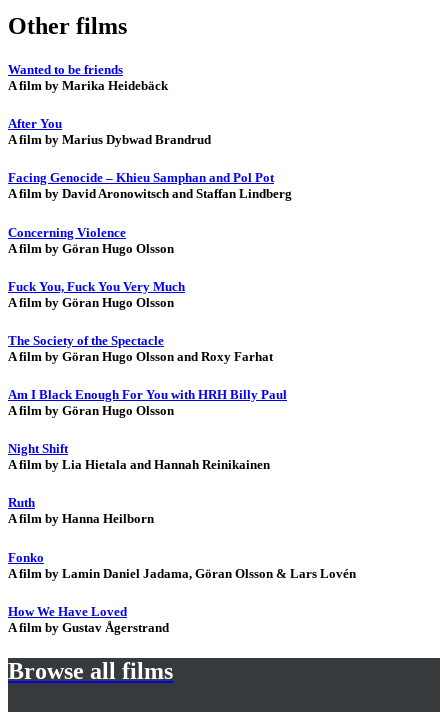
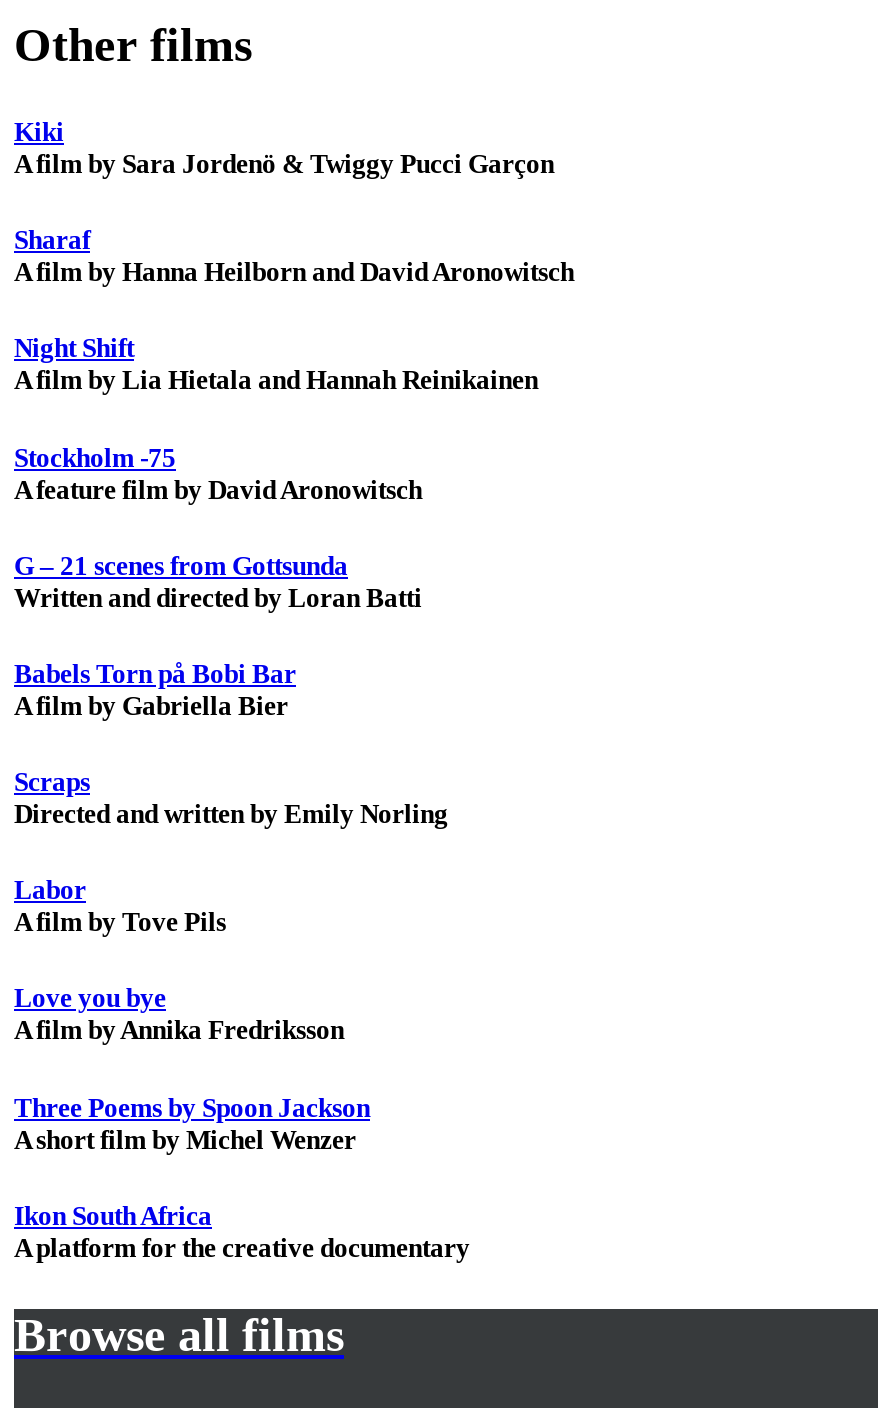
[8,62,292,418] Wanted to be friends | A film by Marika Heidebäck | After You | A film by Marius Dybwad Brandrud | Facing Genocide – Khieu Samphan and Pol Pot | A film by David Aronowitsch and Staffan Lindberg | Concerning Violence | A film by Göran Hugo Olsson | Fuck You, Fuck You Very Much | A film by Göran Hugo Olsson | The Society of the Spectacle | A film by Göran Hugo Olsson and Roxy Farhat | Am I Black Enough For You with HRH Billy Paul | A film by Göran Hugo Olsson -> [14,117,574,287] Kiki | A film by Sara Jordenö & Twiggy Pucci Garçon | Sharaf | A film by Hanna Heilborn and David Aronowitsch
moved [8,441,270,472] -> [14,334,538,396]: Night Shift | A film by Lia Hietala and Hannah Reinikainen
[8,495,356,635] Ruth | A film by Hanna Heilborn | Fonko | A film by Lamin Daniel Jadama, Göran Olsson & Lars Lovén | How We Have Loved | A film by Gustav Ågerstrand -> [14,442,470,1263] Stockholm -75 | A feature film by David Aronowitsch | G – 21 scenes from Gottsunda | Written and directed by Loran Batti | Babels Torn på Bobi Bar | A film by Gabriella Bier | Scraps | Directed and written by Emily Norling | Labor | A film by Tove Pils | Love you bye | A film by Annika Fredriksson | Three Poems by Spoon Jackson | A short film by Michel Wenzer | Ikon South Africa | A platform for the creative documentary

